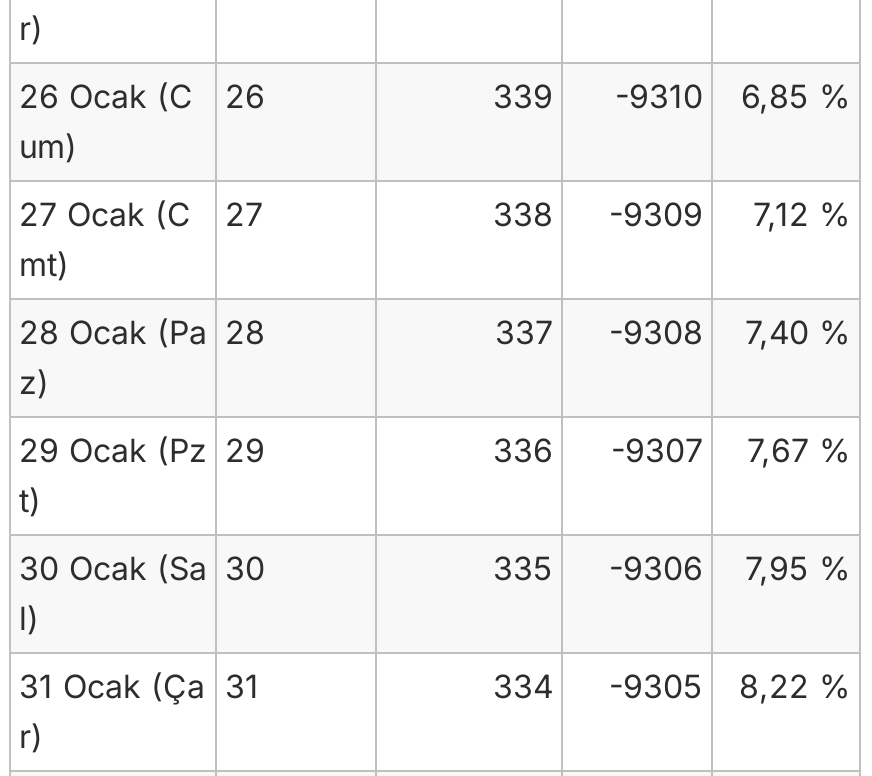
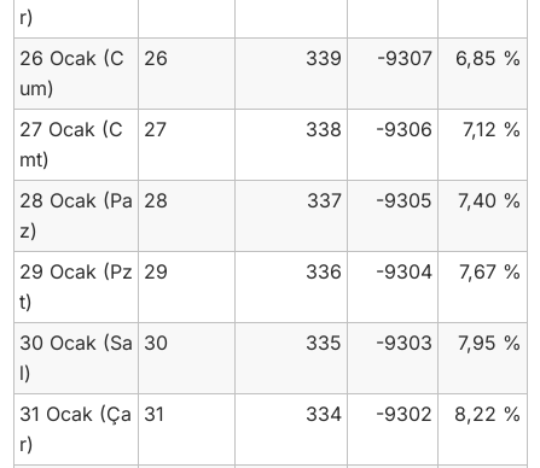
[493,76,851,116] 339 -9310 6,85 % -> [306,46,522,70] 339 -9307 6,85 %
[493,194,851,234] 338 -9309 7,12 % -> [306,117,522,141] 338 -9306 7,12 %
[495,312,851,352] 337 -9308 7,40 % -> [307,188,522,212] 337 -9305 7,40 %
[493,430,851,470] 336 -9307 7,67 % -> [306,259,522,283] 336 -9304 7,67 %
[493,548,851,588] 335 -9306 7,95 % -> [306,330,522,355] 335 -9303 7,95 %
[493,666,851,706] 334 -9305 8,22 % -> [306,402,522,426] 334 -9302 8,22 %

